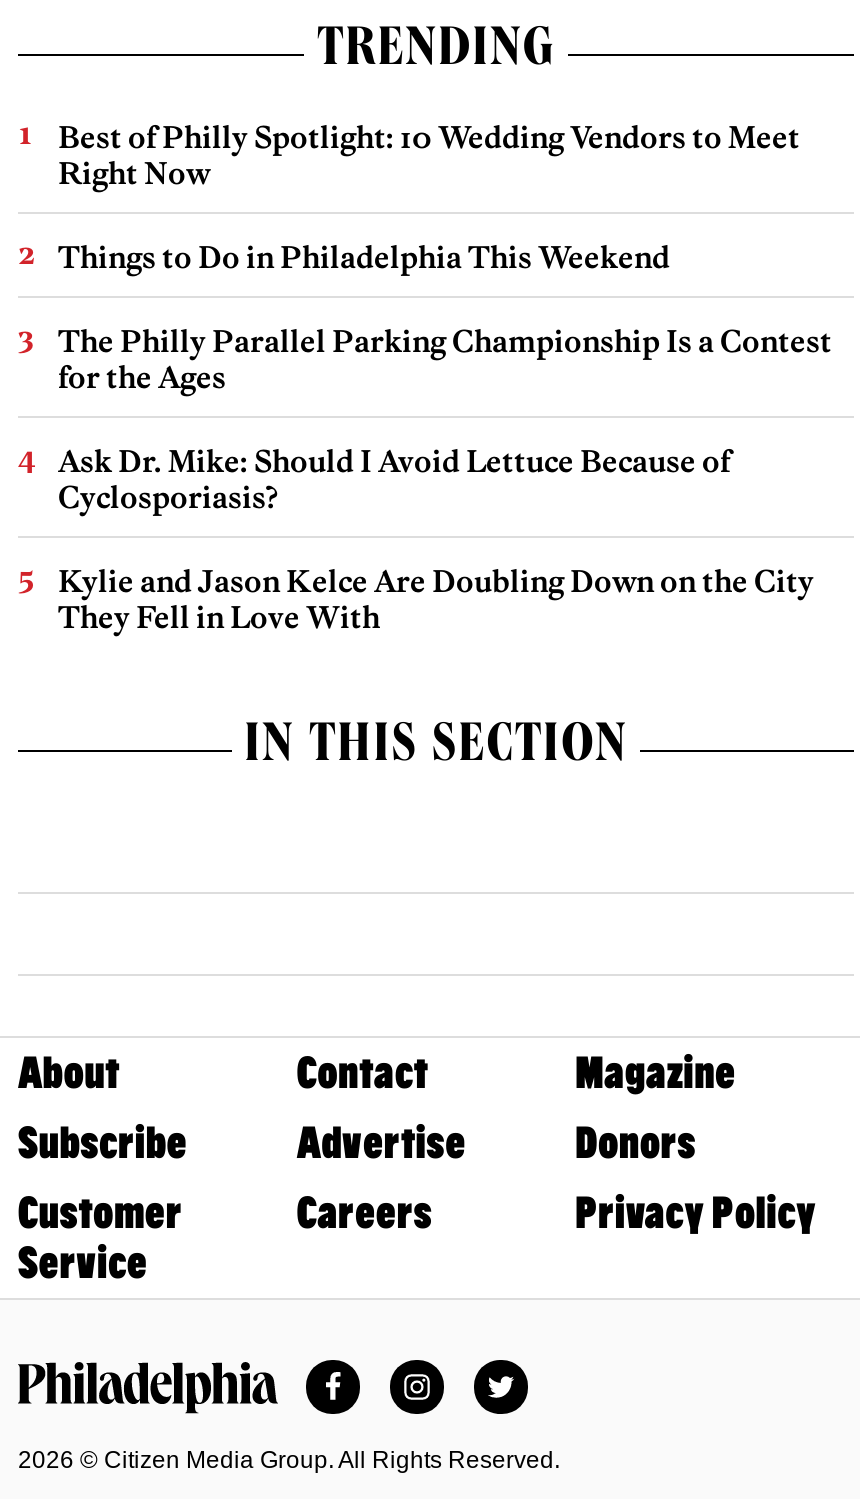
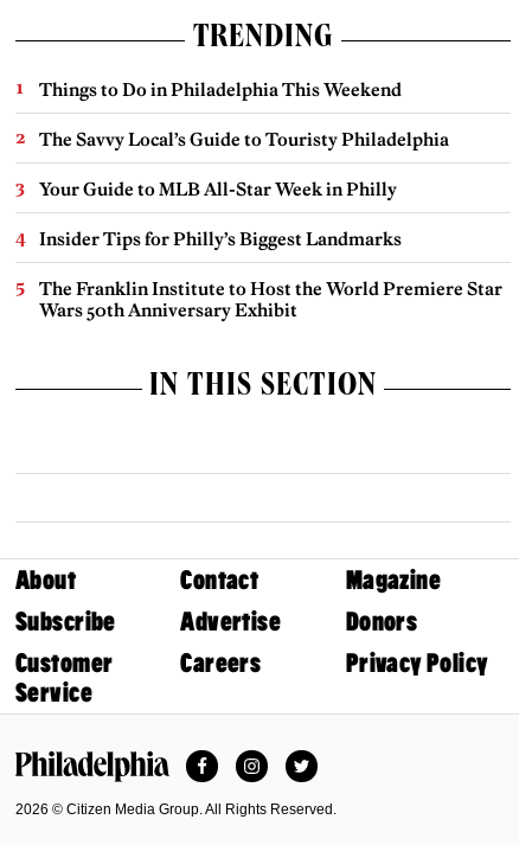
[58,118,800,192] Best of Philly Spotlight: 10 Wedding Vendors to Meet | Right Now -> none
[58,322,832,636] The Philly Parallel Parking Championship Is a Contest | for the Ages | Ask Dr. Mike: Should I Avoid Lettuce Because of | Cyclosporiasis? | Kylie and Jason Kelce Are Doubling Down on the City | They Fell in Love With -> [39,128,502,321] The Savvy Local’s Guide to Touristy Philadelphia | Your Guide to MLB All-Star Week in Philly | Insider Tips for Philly’s Biggest Landmarks | The Franklin Institute to Host the World Premiere Star | Wars 50th Anniversary Exhibit

